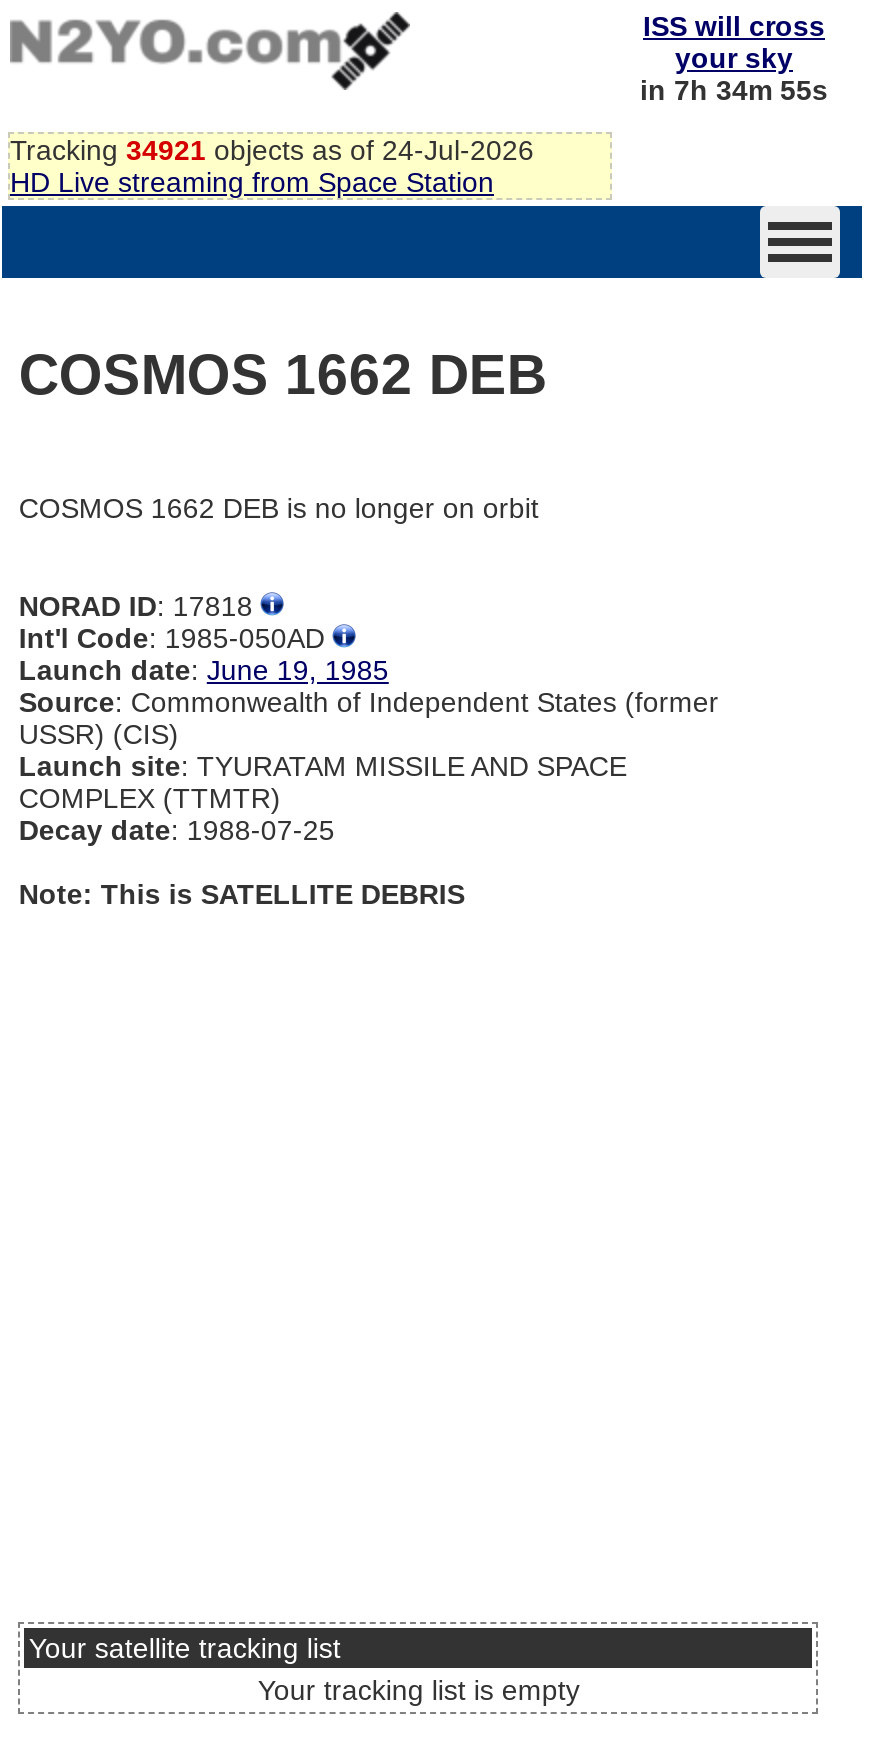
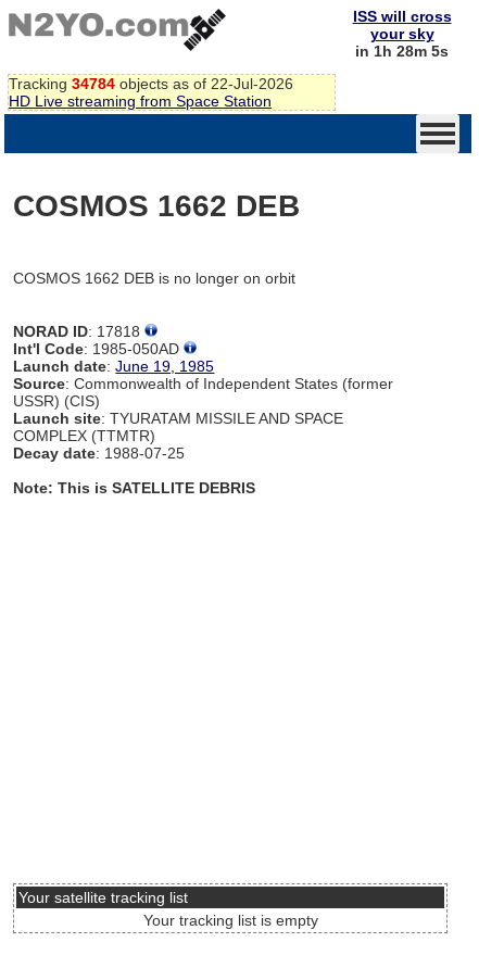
[640,74,828,106] in 7h 34m 55s -> [355,42,449,60] in 1h 28m 5s
[10,134,534,166] Tracking 34921 objects as of 24-Jul-2026 -> [9,75,293,92] Tracking 34784 objects as of 22-Jul-2026

